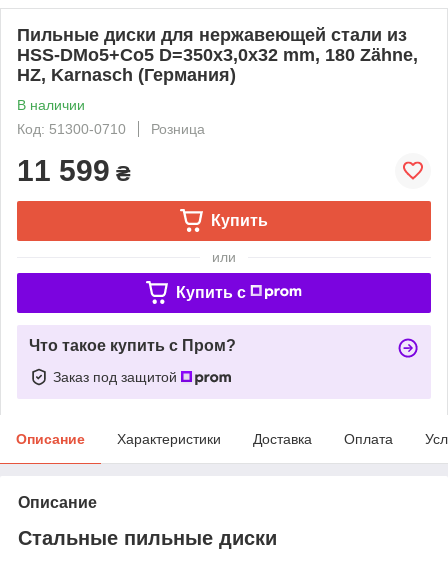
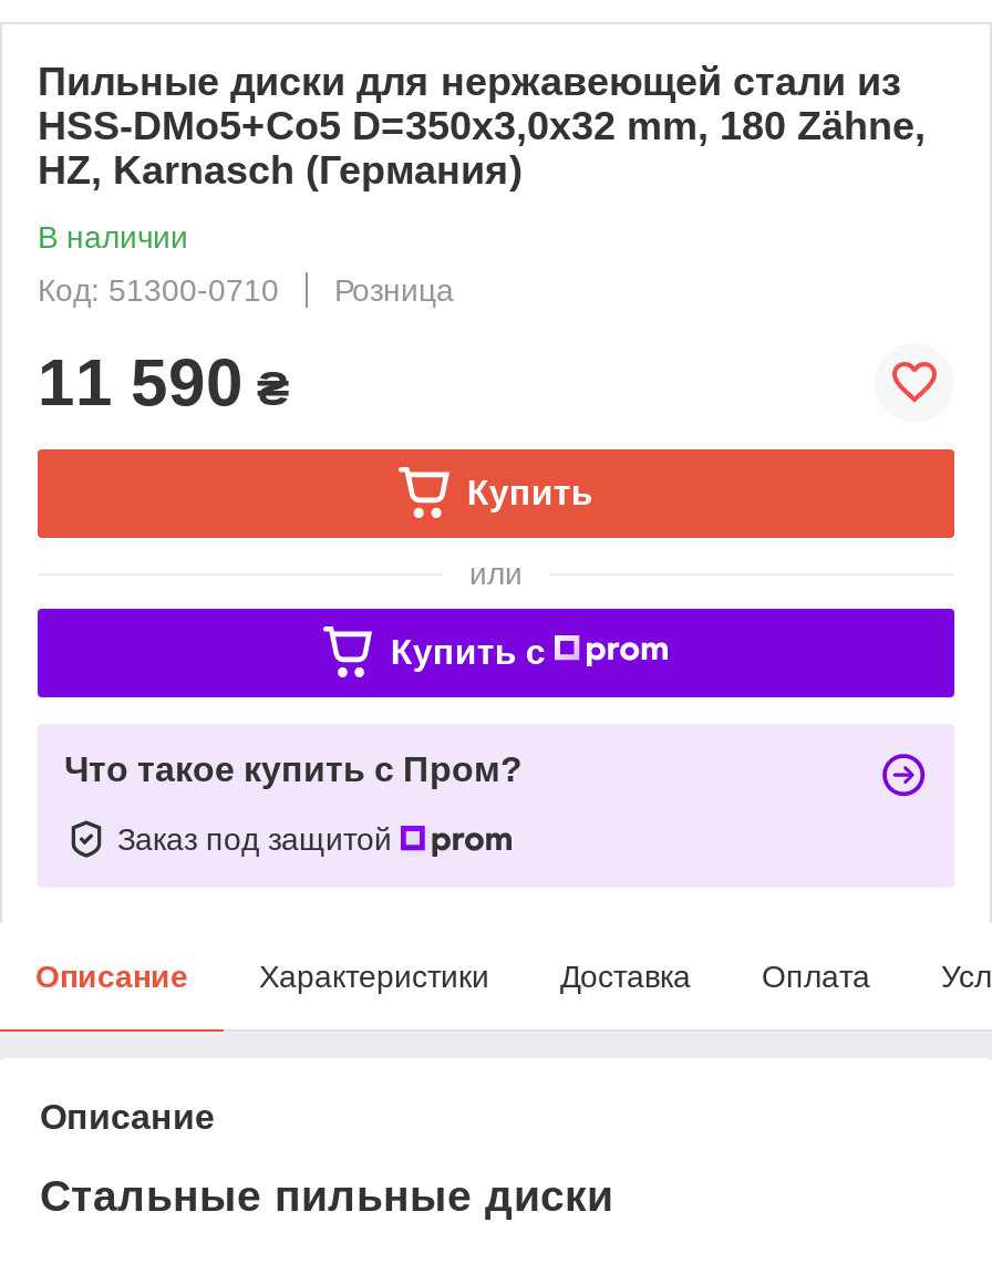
[17,154,131,187] 11 599 ₴ -> [38,345,290,418] 11 590 ₴

